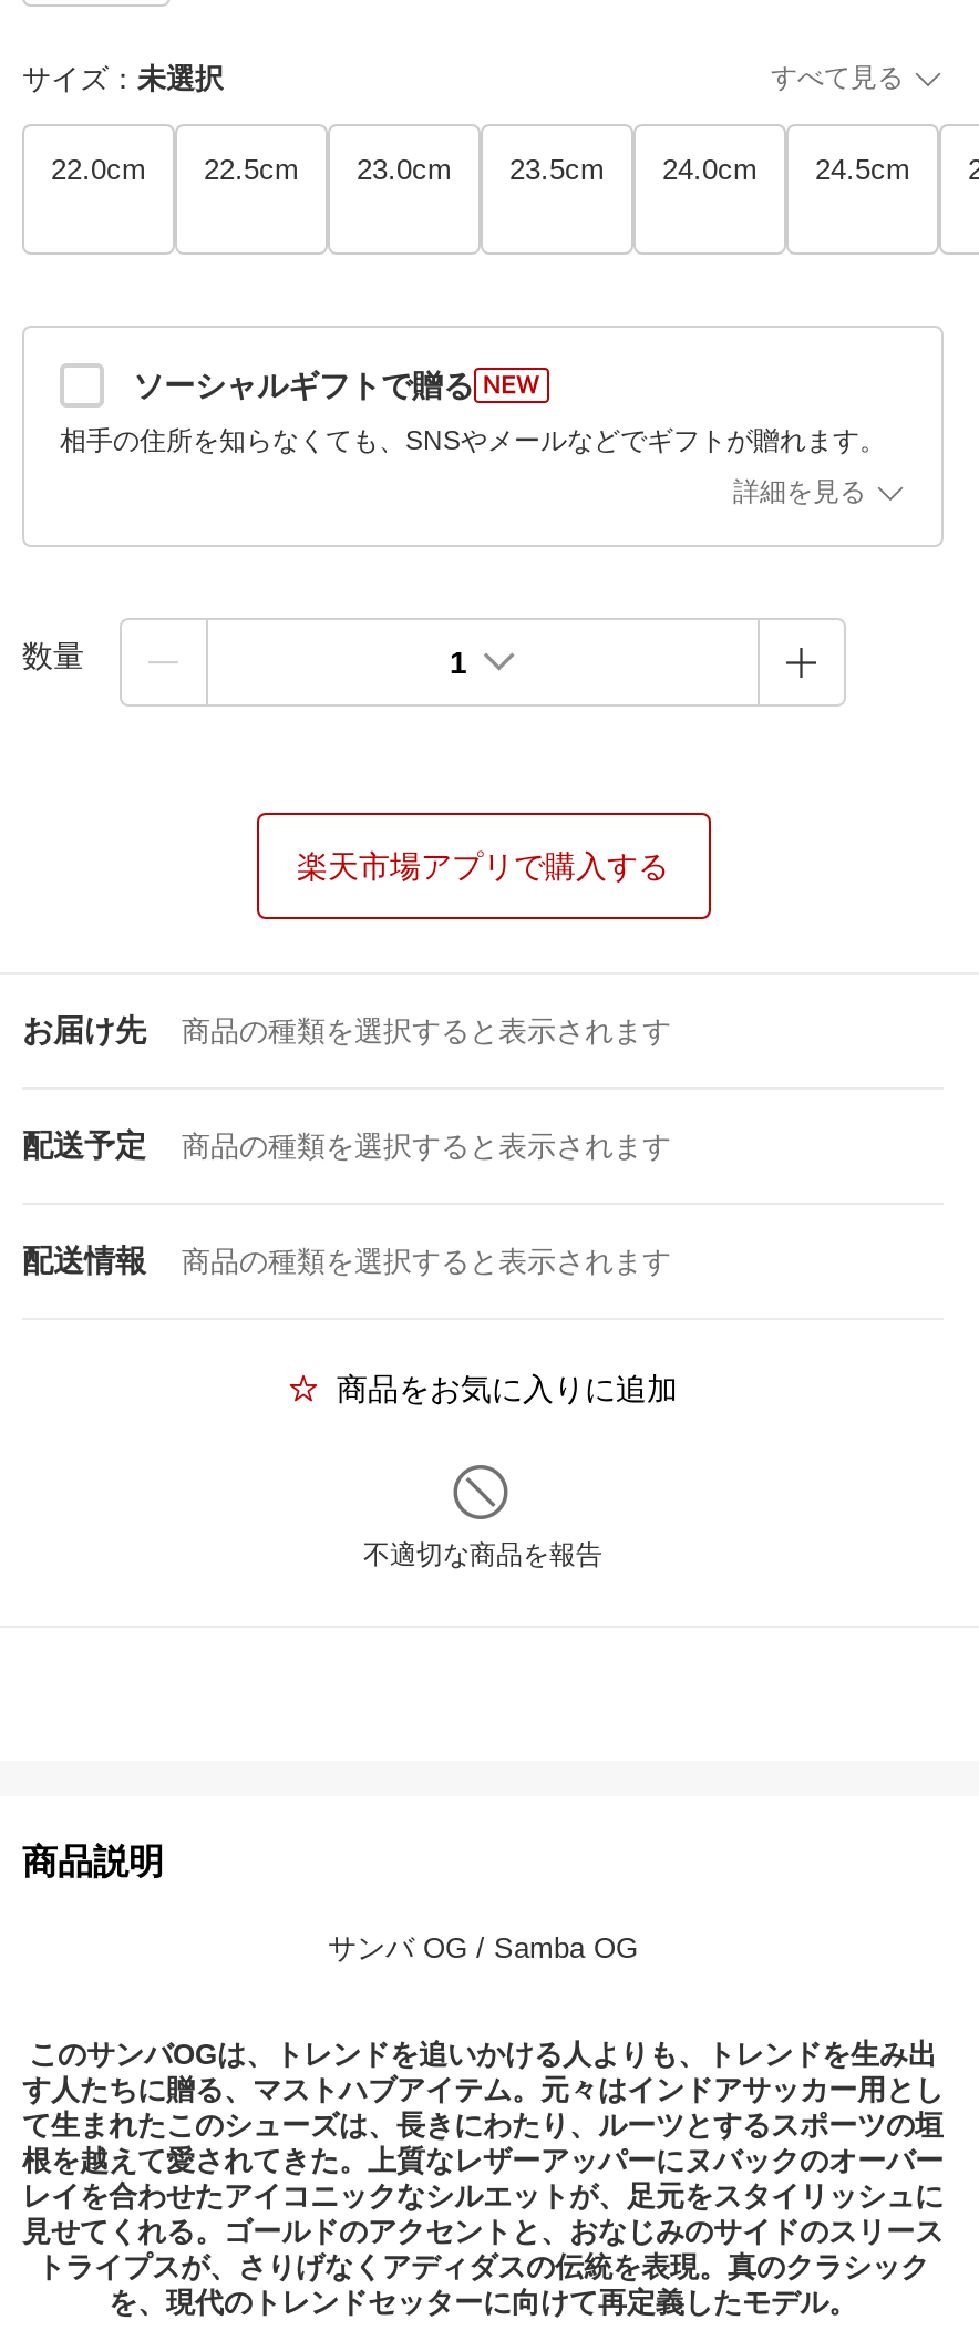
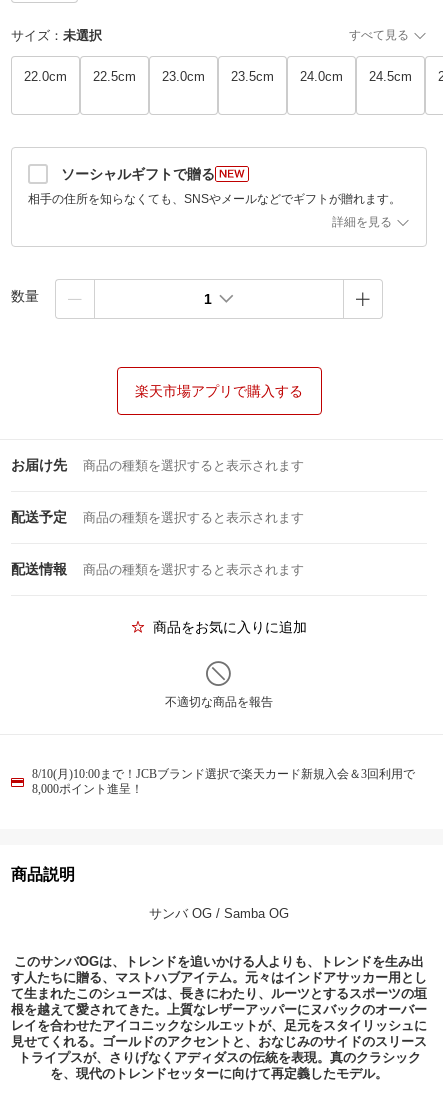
none -> [32,767,415,796] 8/10(月)10:00まで！JCBブランド選択で楽天カード新規入会＆3回利用で | 8,000ポイント進呈！

